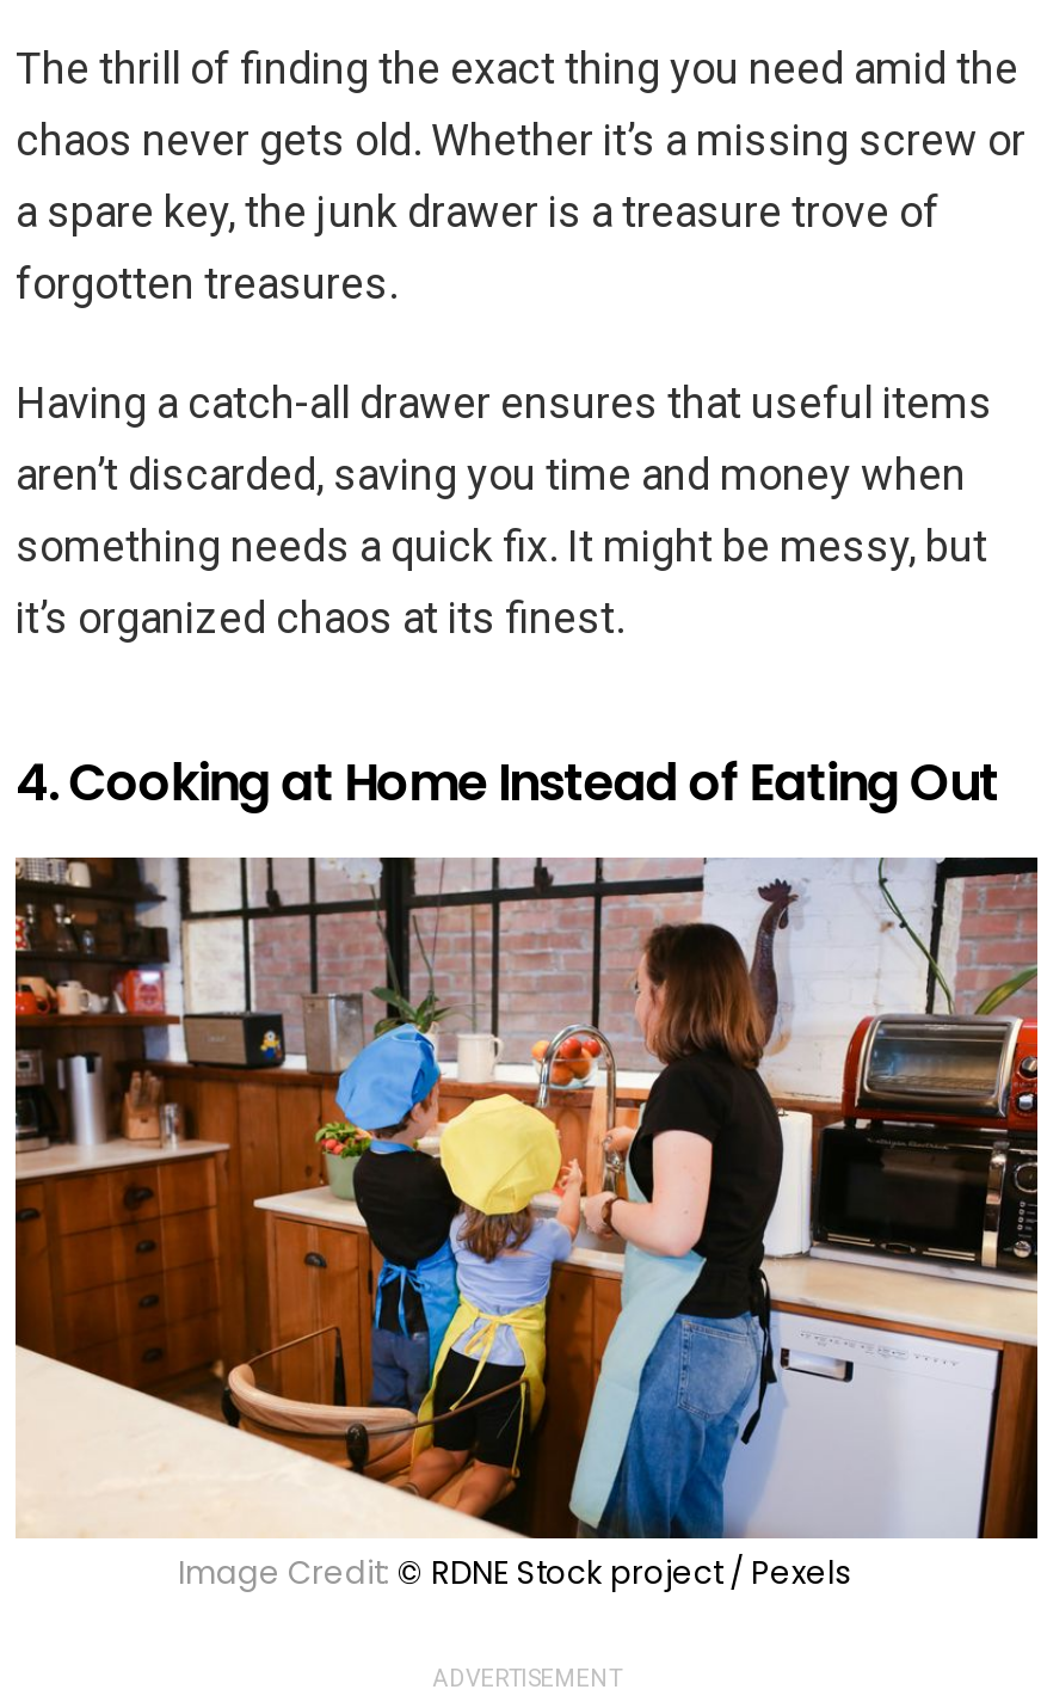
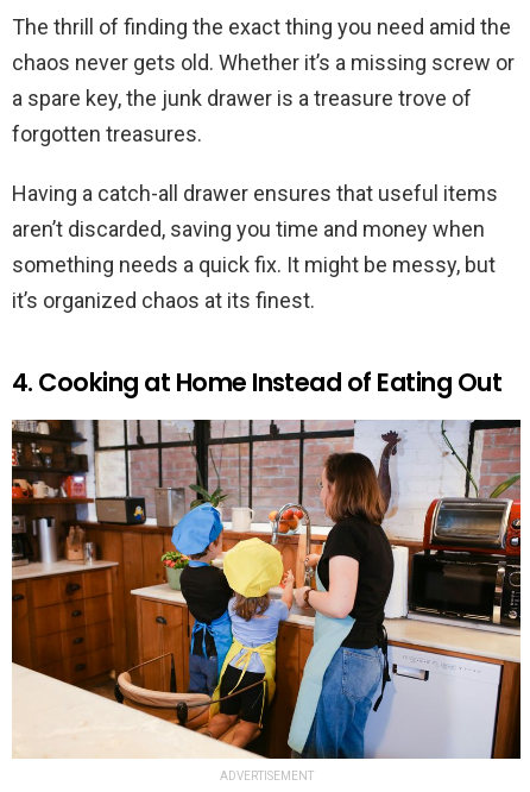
[178,1550,851,1596] Image Credit: © RDNE Stock project / Pexels -> none

